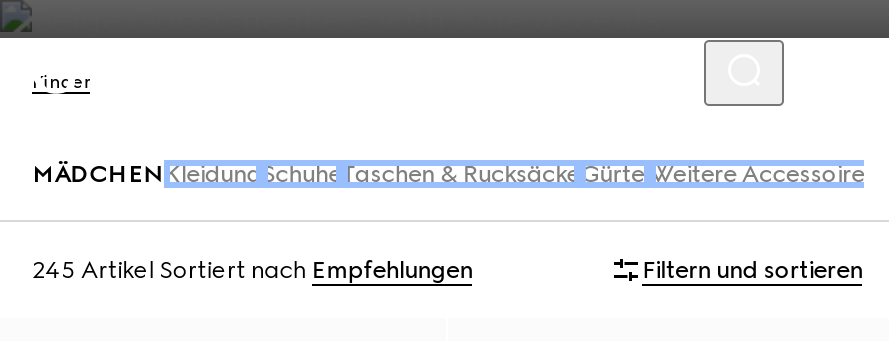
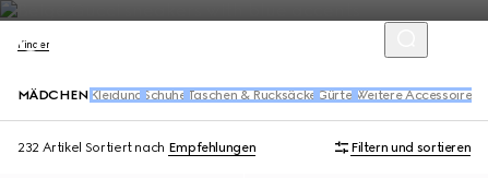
[32,256,473,284] 245 Artikel Sortiert nach Empfehlungen -> [17,140,256,155] 232 Artikel Sortiert nach Empfehlungen

